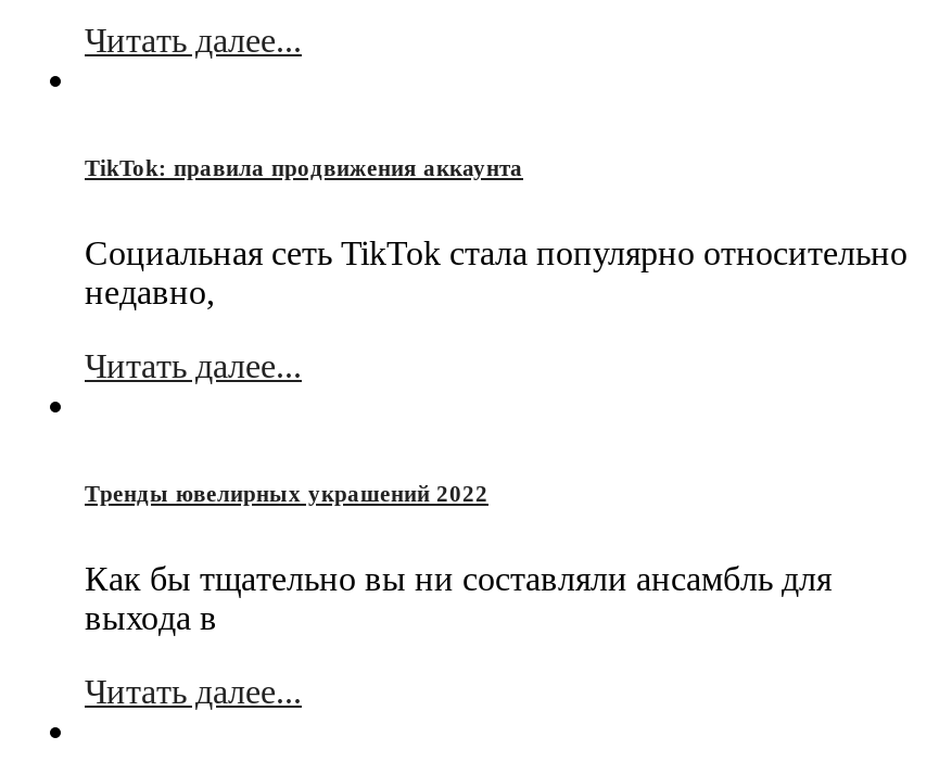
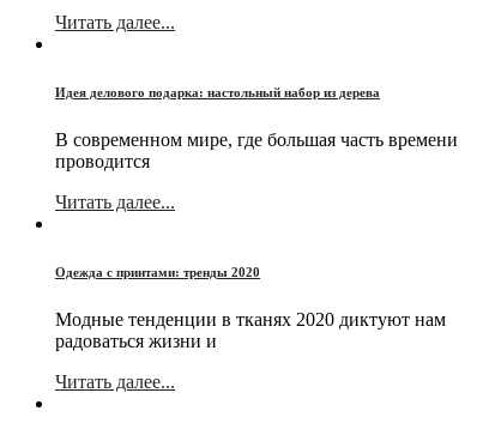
[85,153,523,180] TikTok: правила продвижения аккаунта -> [55,85,380,100] Идея делового подарка: настольный набор из дерева
[85,234,907,310] Социальная сеть TikTok стала популярно относительно | недавно, -> [55,130,458,171] В современном мире, где большая часть времени | проводится
[85,479,488,505] Тренды ювелирных украшений 2022 -> [55,265,260,279] Одежда с принтами: тренды 2020
[85,559,832,635] Как бы тщательно вы ни составляли ансамбль для | выхода в -> [55,309,446,351] Модные тенденции в тканях 2020 диктуют нам | радоваться жизни и

